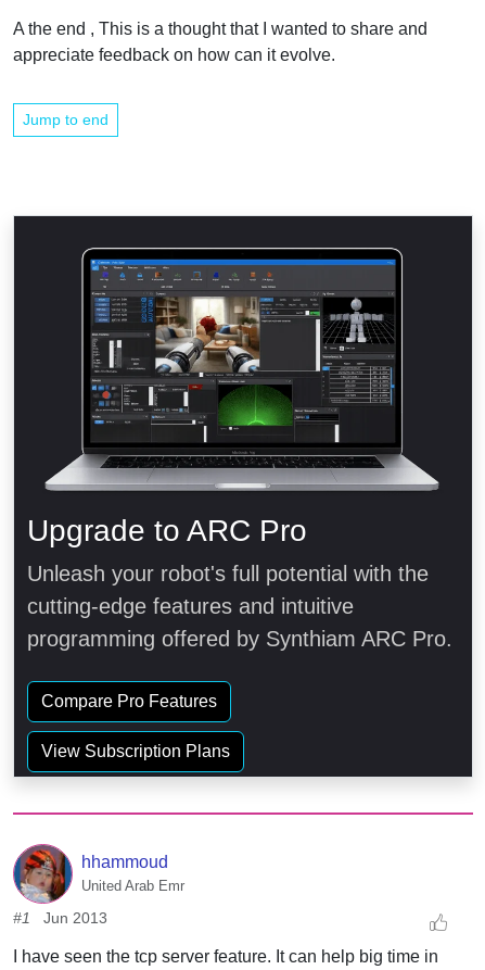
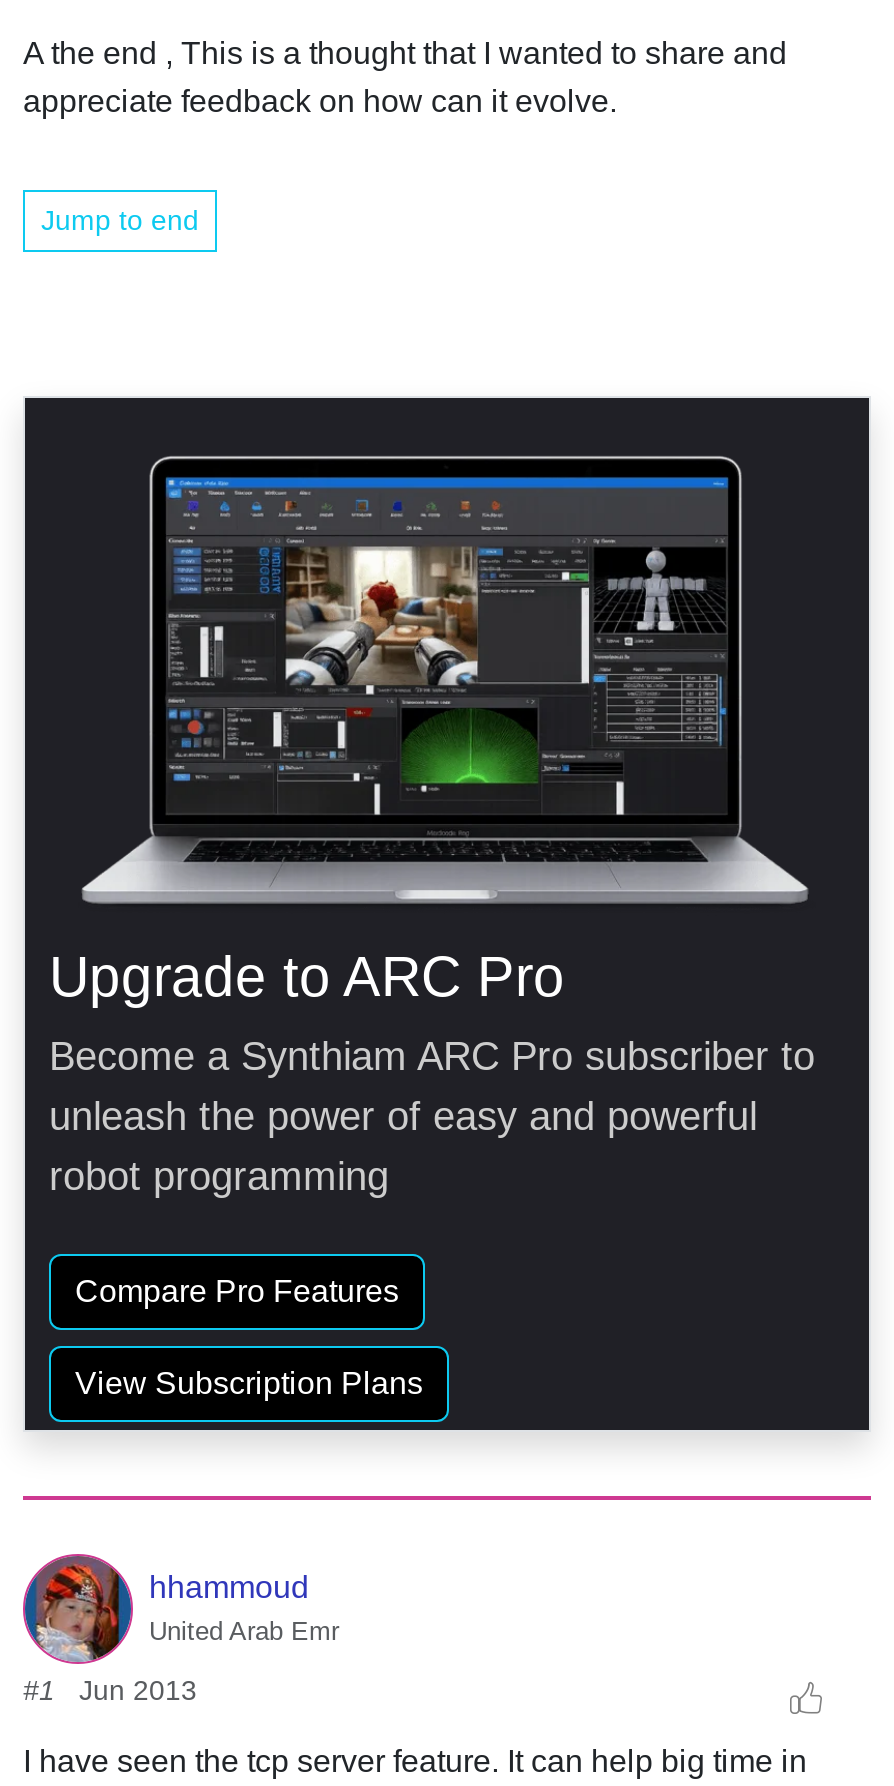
[27,562,452,651] Unleash your robot's full potential with the | cutting-edge features and intuitive | programming offered by Synthiam ARC Pro. -> [49,1035,815,1199] Become a Synthiam ARC Pro subscriber to | unleash the power of easy and powerful | robot programming

